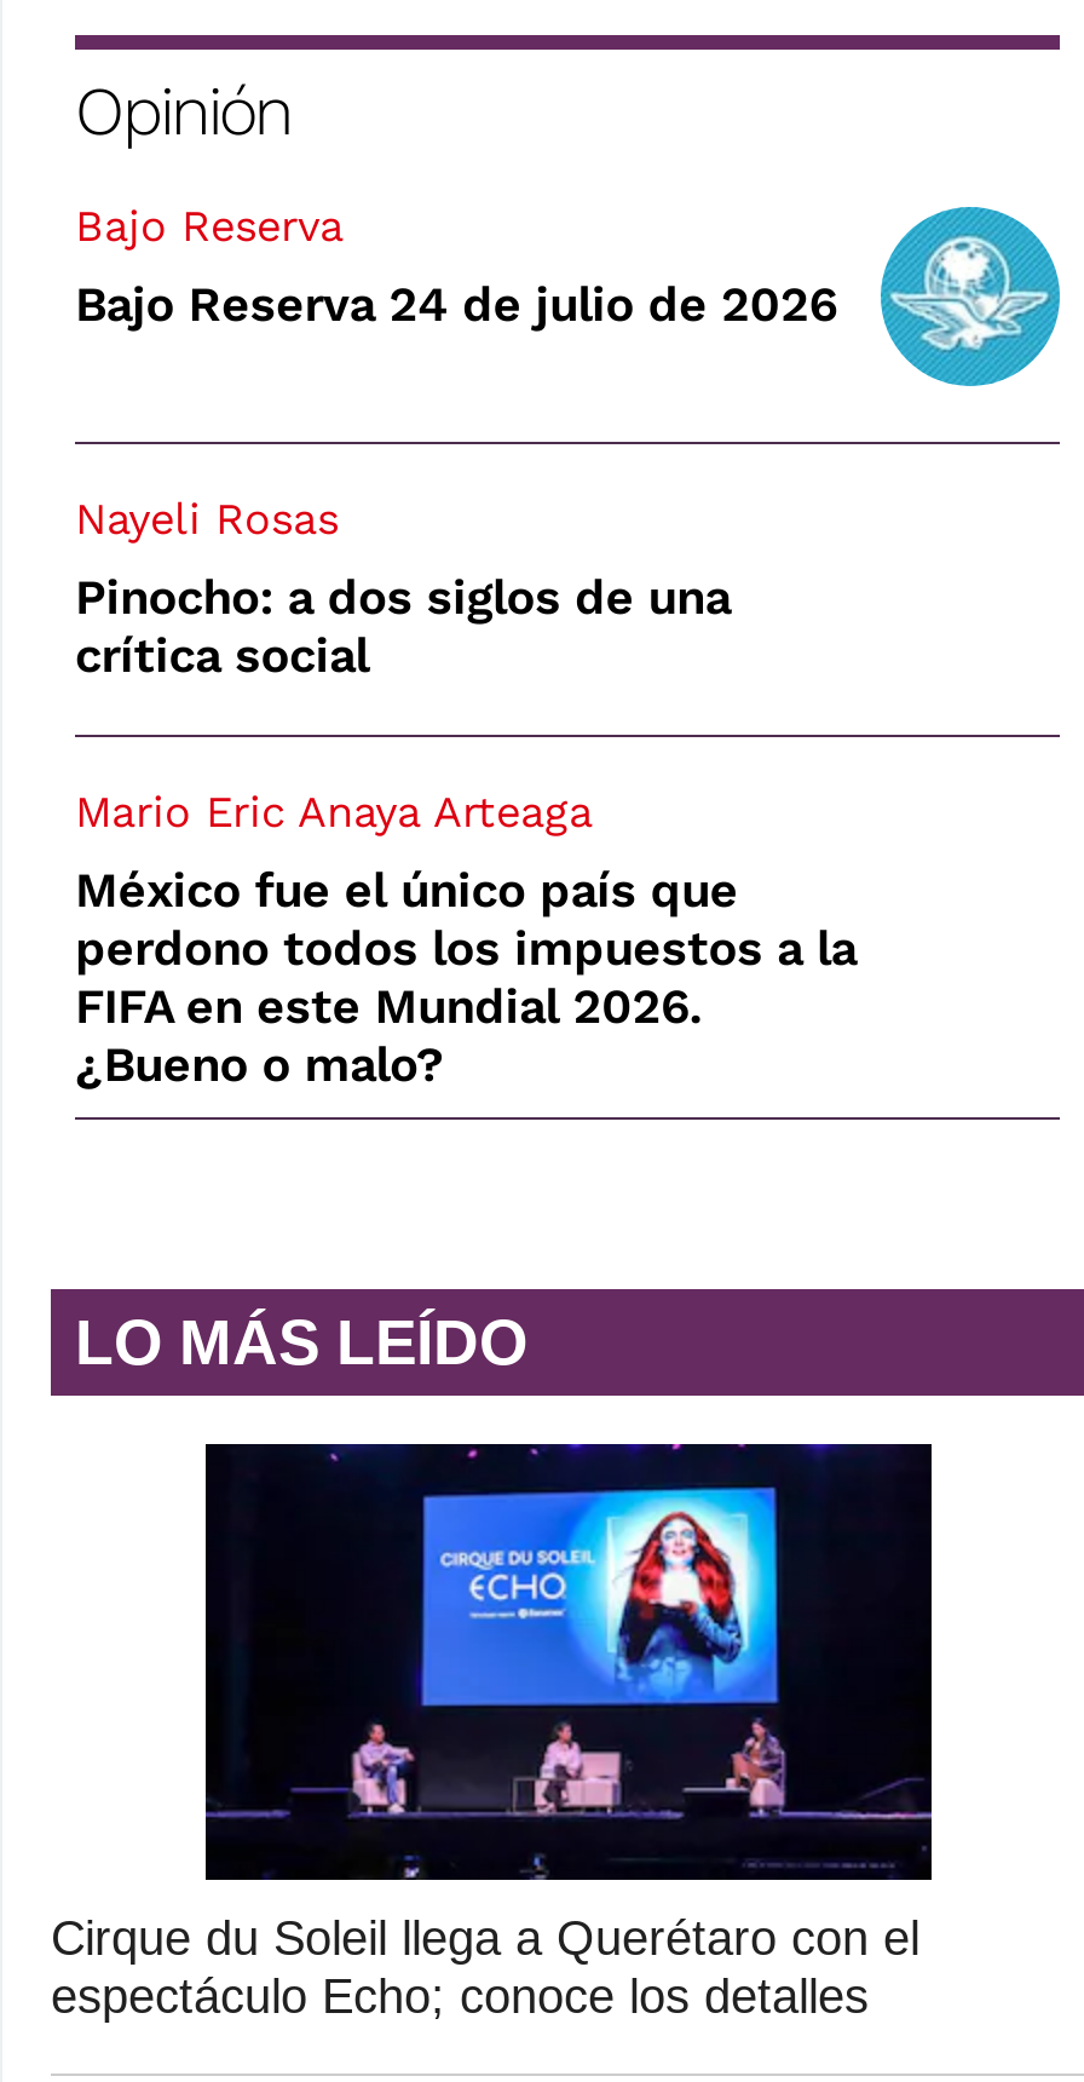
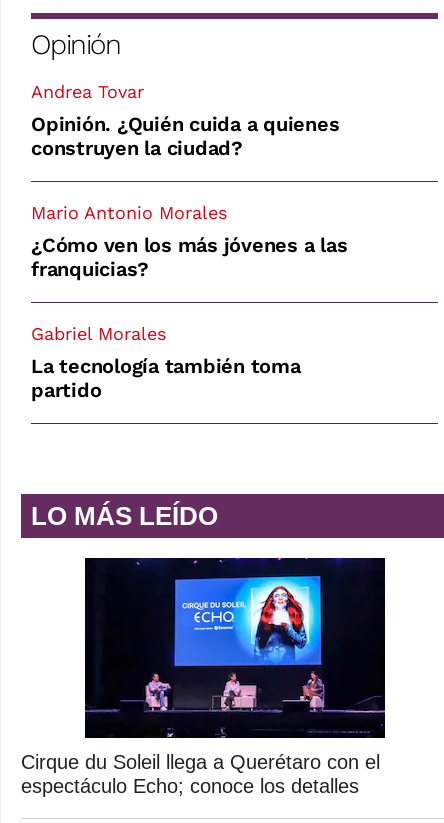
[75,200,837,333] Bajo Reserva | Bajo Reserva 24 de julio de 2026 -> [31,81,339,160] Andrea Tovar | Opinión. ¿Quién cuida a quienes | construyen la ciudad?
[878,205,1062,389] [image] -> none
[75,493,731,684] Nayeli Rosas | Pinocho: a dos siglos de una | crítica social -> [31,202,347,281] Mario Antonio Morales | ¿Cómo ven los más jóvenes a las | franquicias?
[75,786,857,1093] Mario Eric Anaya Arteaga | México fue el único país que | perdono todos los impuestos a la | FIFA en este Mundial 2026. | ¿Bueno o malo? -> [31,323,300,402] Gabriel Morales | La tecnología también toma | partido

